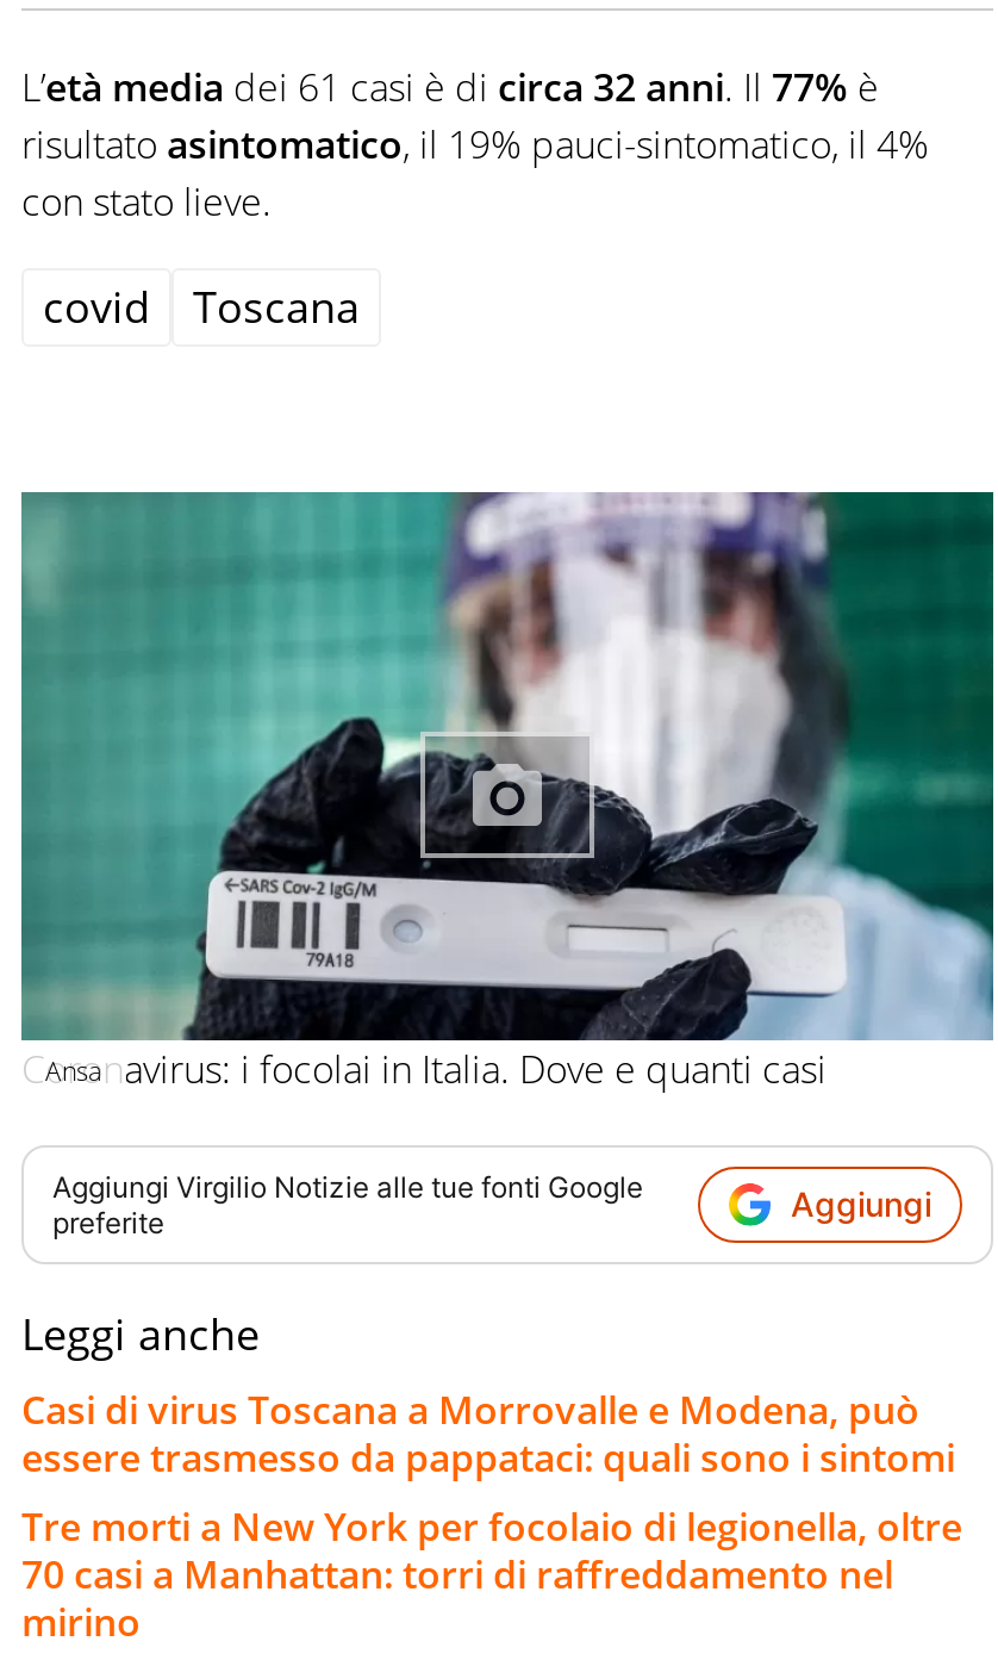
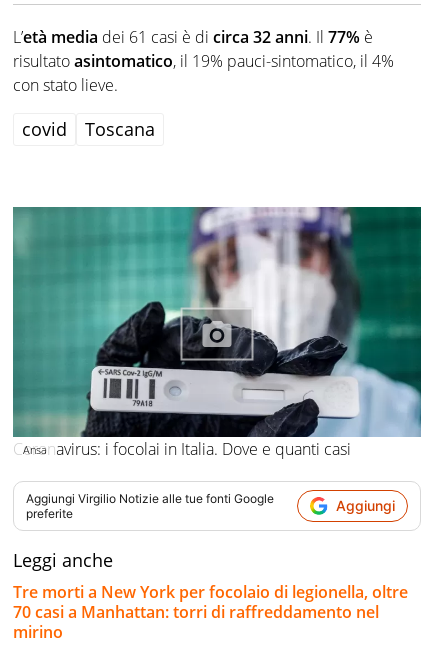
[21,1382,955,1482] Casi di virus Toscana a Morrovalle e Modena, può | essere trasmesso da pappataci: quali sono i sintomi -> none

